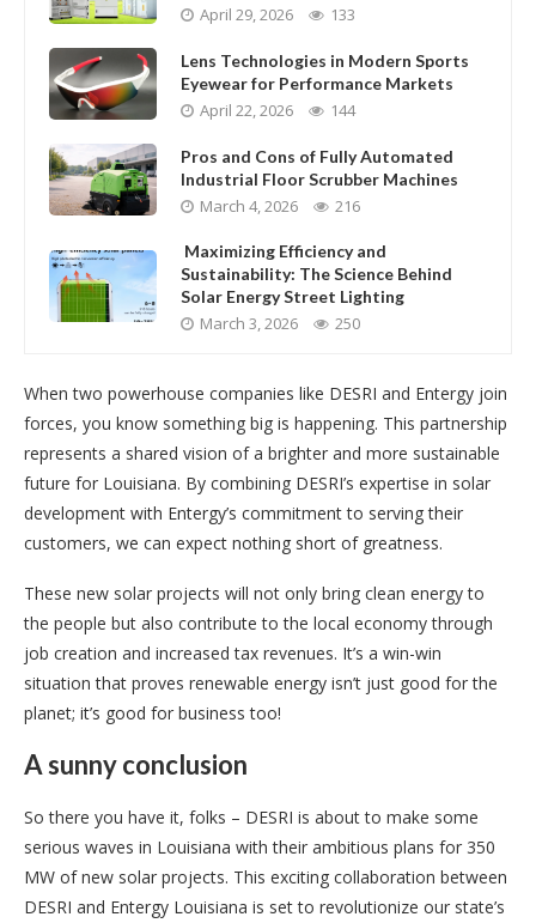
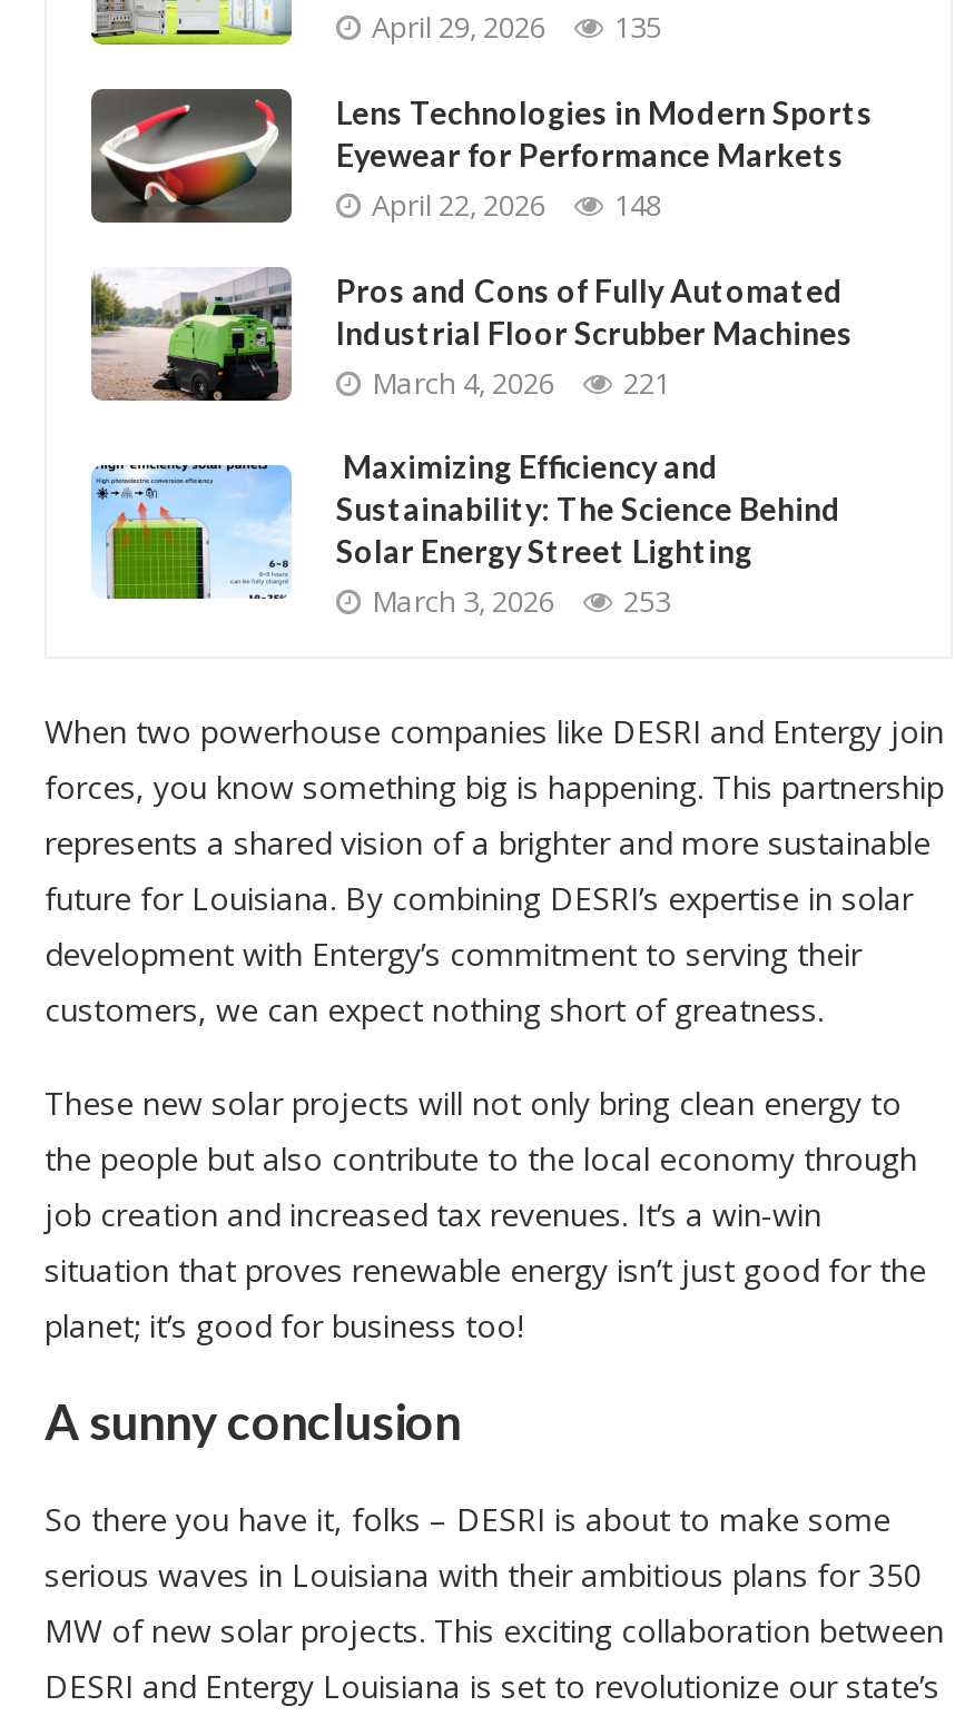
[200,3,355,25] April 29, 2026 133 -> [372,6,661,46] April 29, 2026 135
[200,99,355,120] April 22, 2026 144 -> [372,184,661,224] April 22, 2026 148
[200,195,360,216] March 4, 2026 216 -> [372,362,670,402] March 4, 2026 221
[200,312,360,334] March 3, 2026 250 -> [372,581,670,621] March 3, 2026 253

